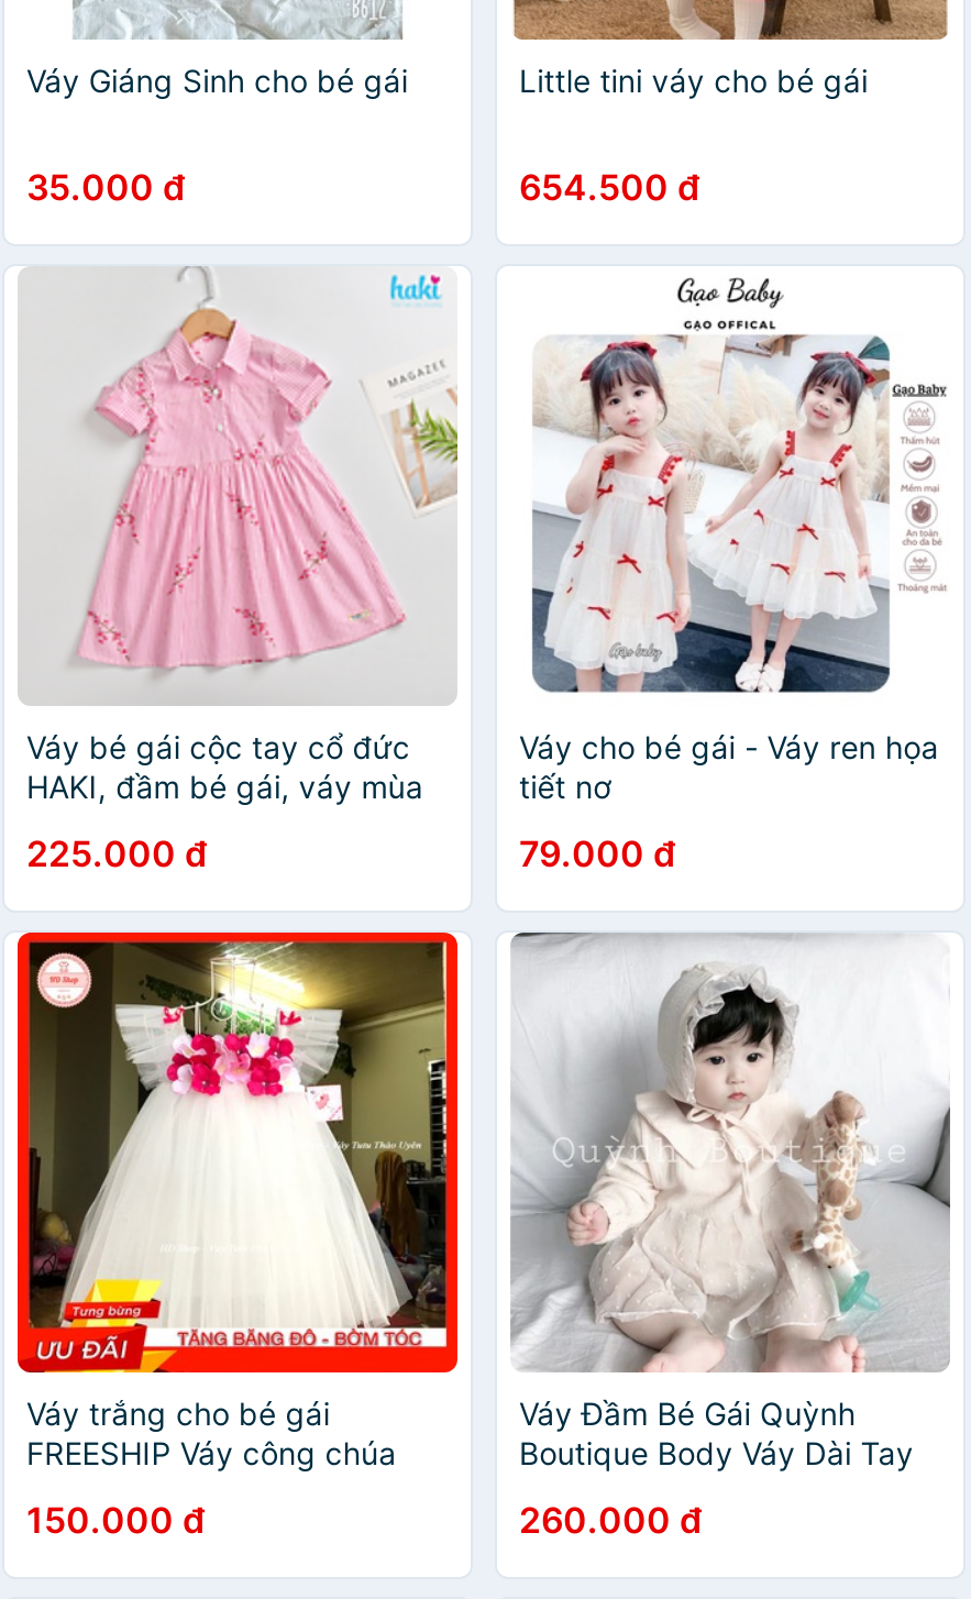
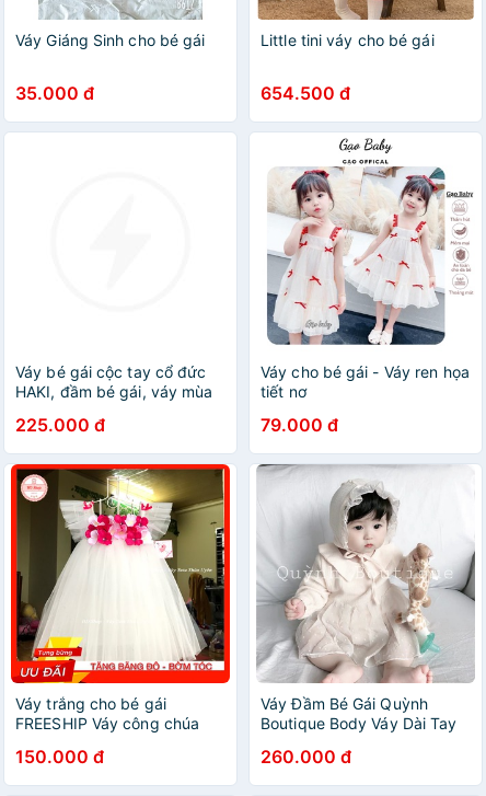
[20,266,460,706] [image] -> none

